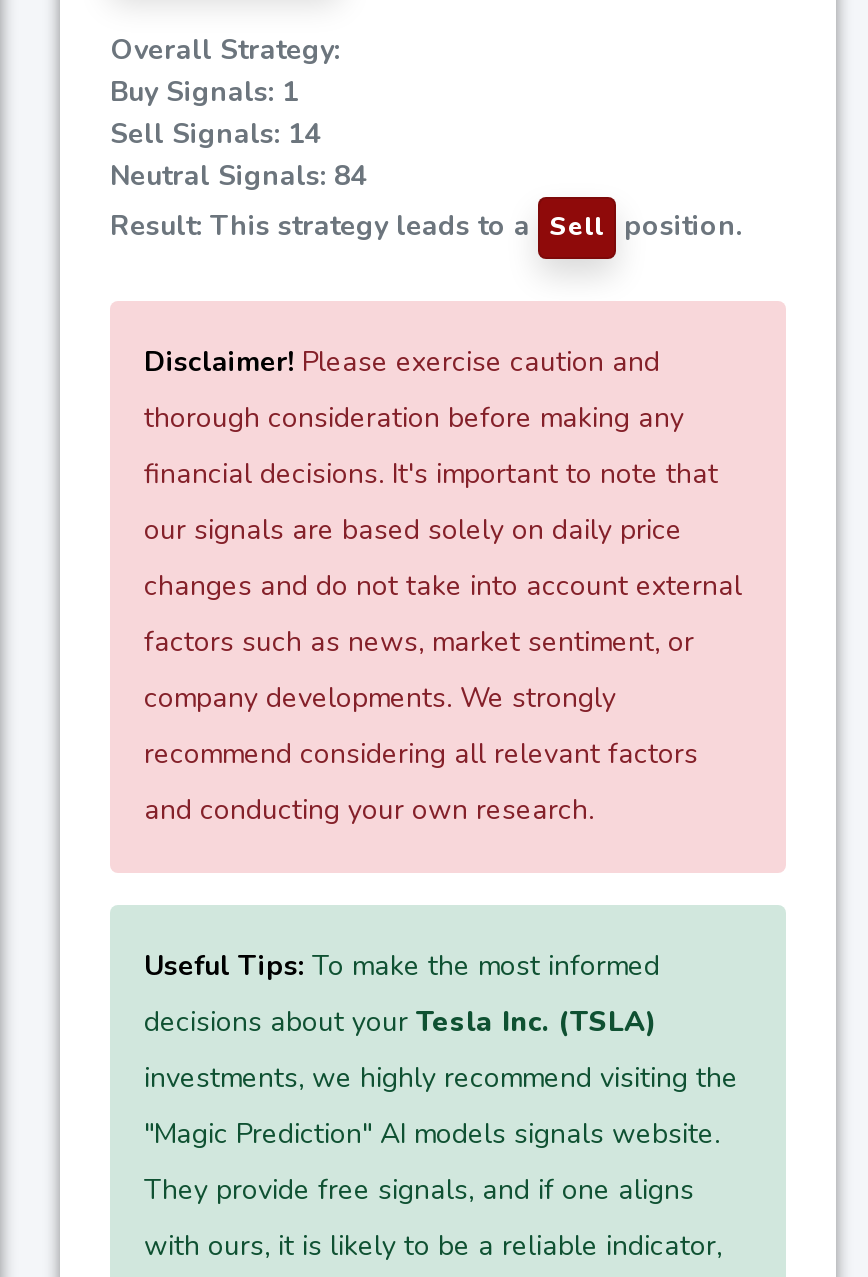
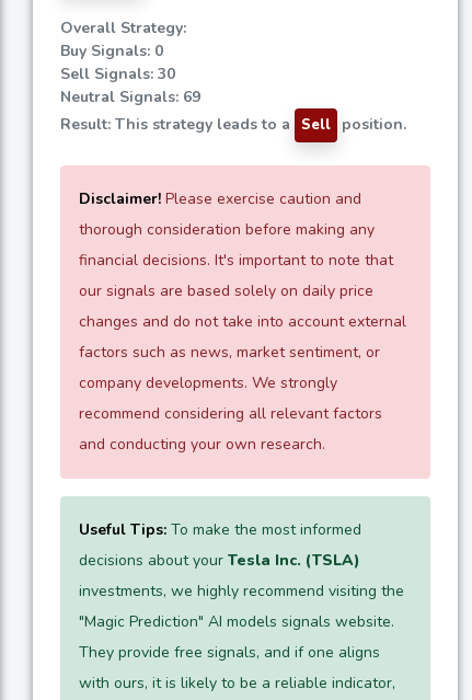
[110,74,298,112] Buy Signals: 1 -> [60,41,163,62] Buy Signals: 0
[110,116,320,154] Sell Signals: 14 -> [60,64,175,85] Sell Signals: 30
[110,158,366,196] Neutral Signals: 84 -> [60,87,200,108] Neutral Signals: 69

